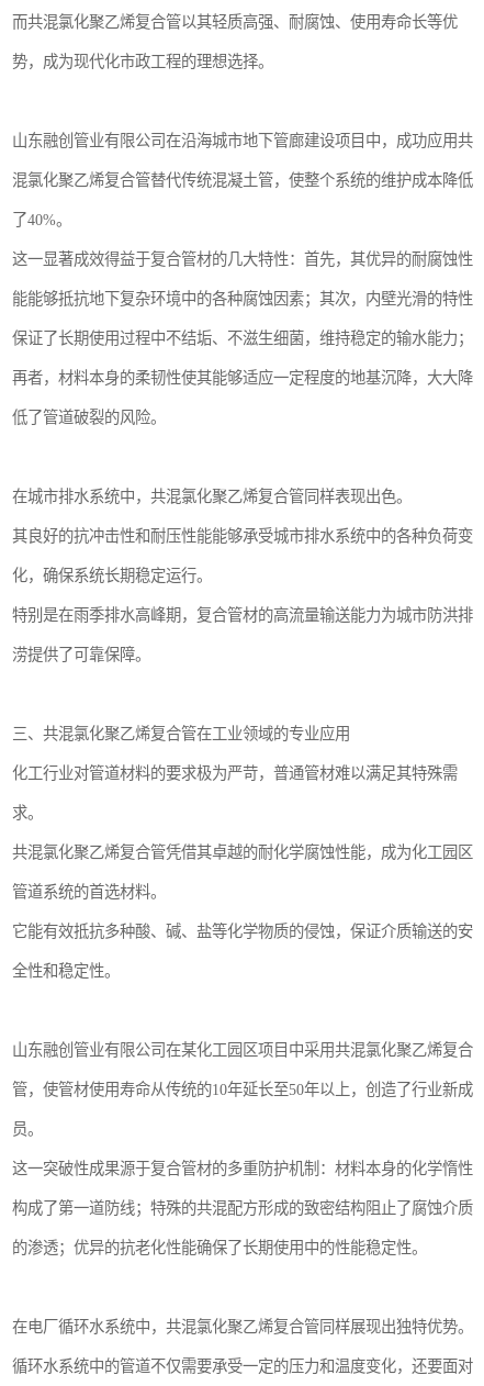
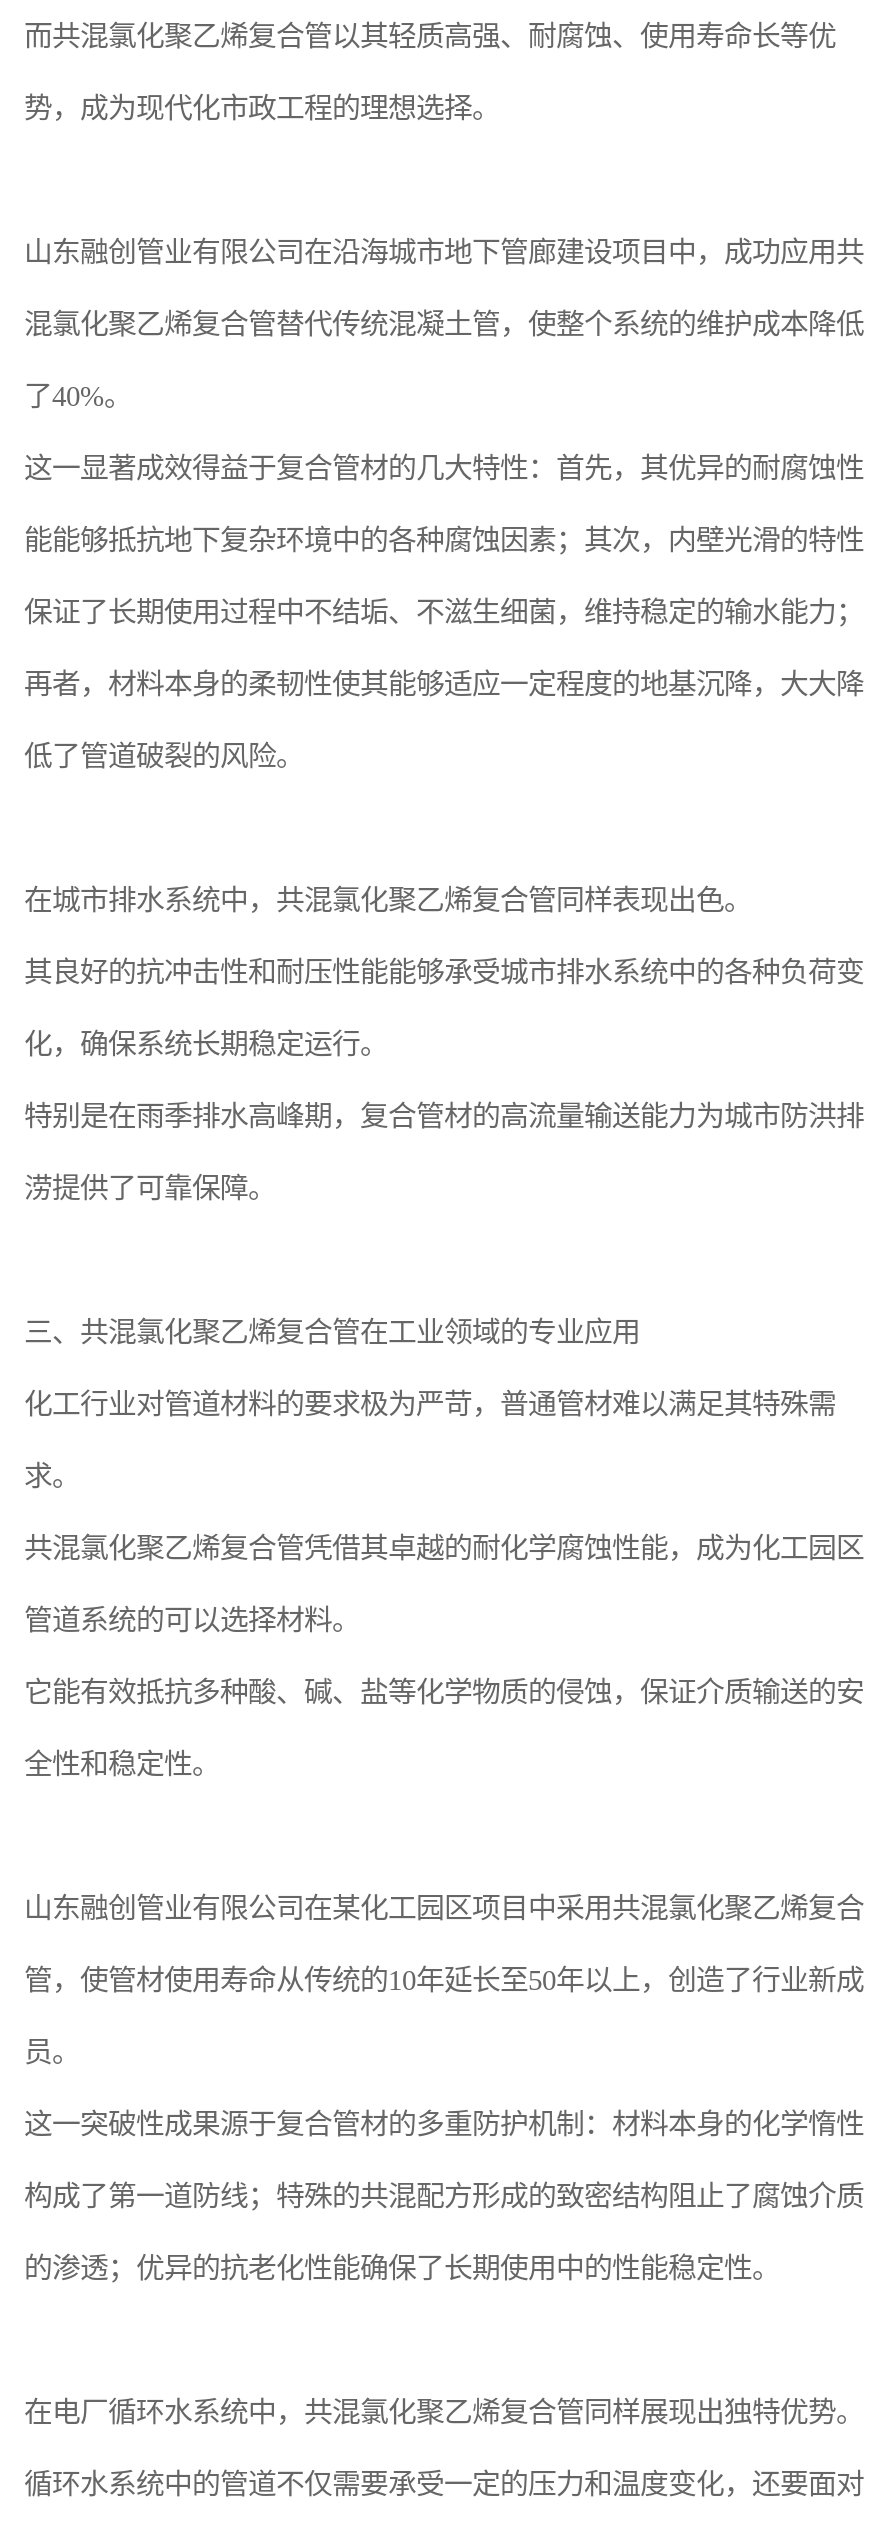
[12,883,166,901] 管道系统的首选材料。 -> [24,1604,360,1636] 管道系统的可以选择材料。

